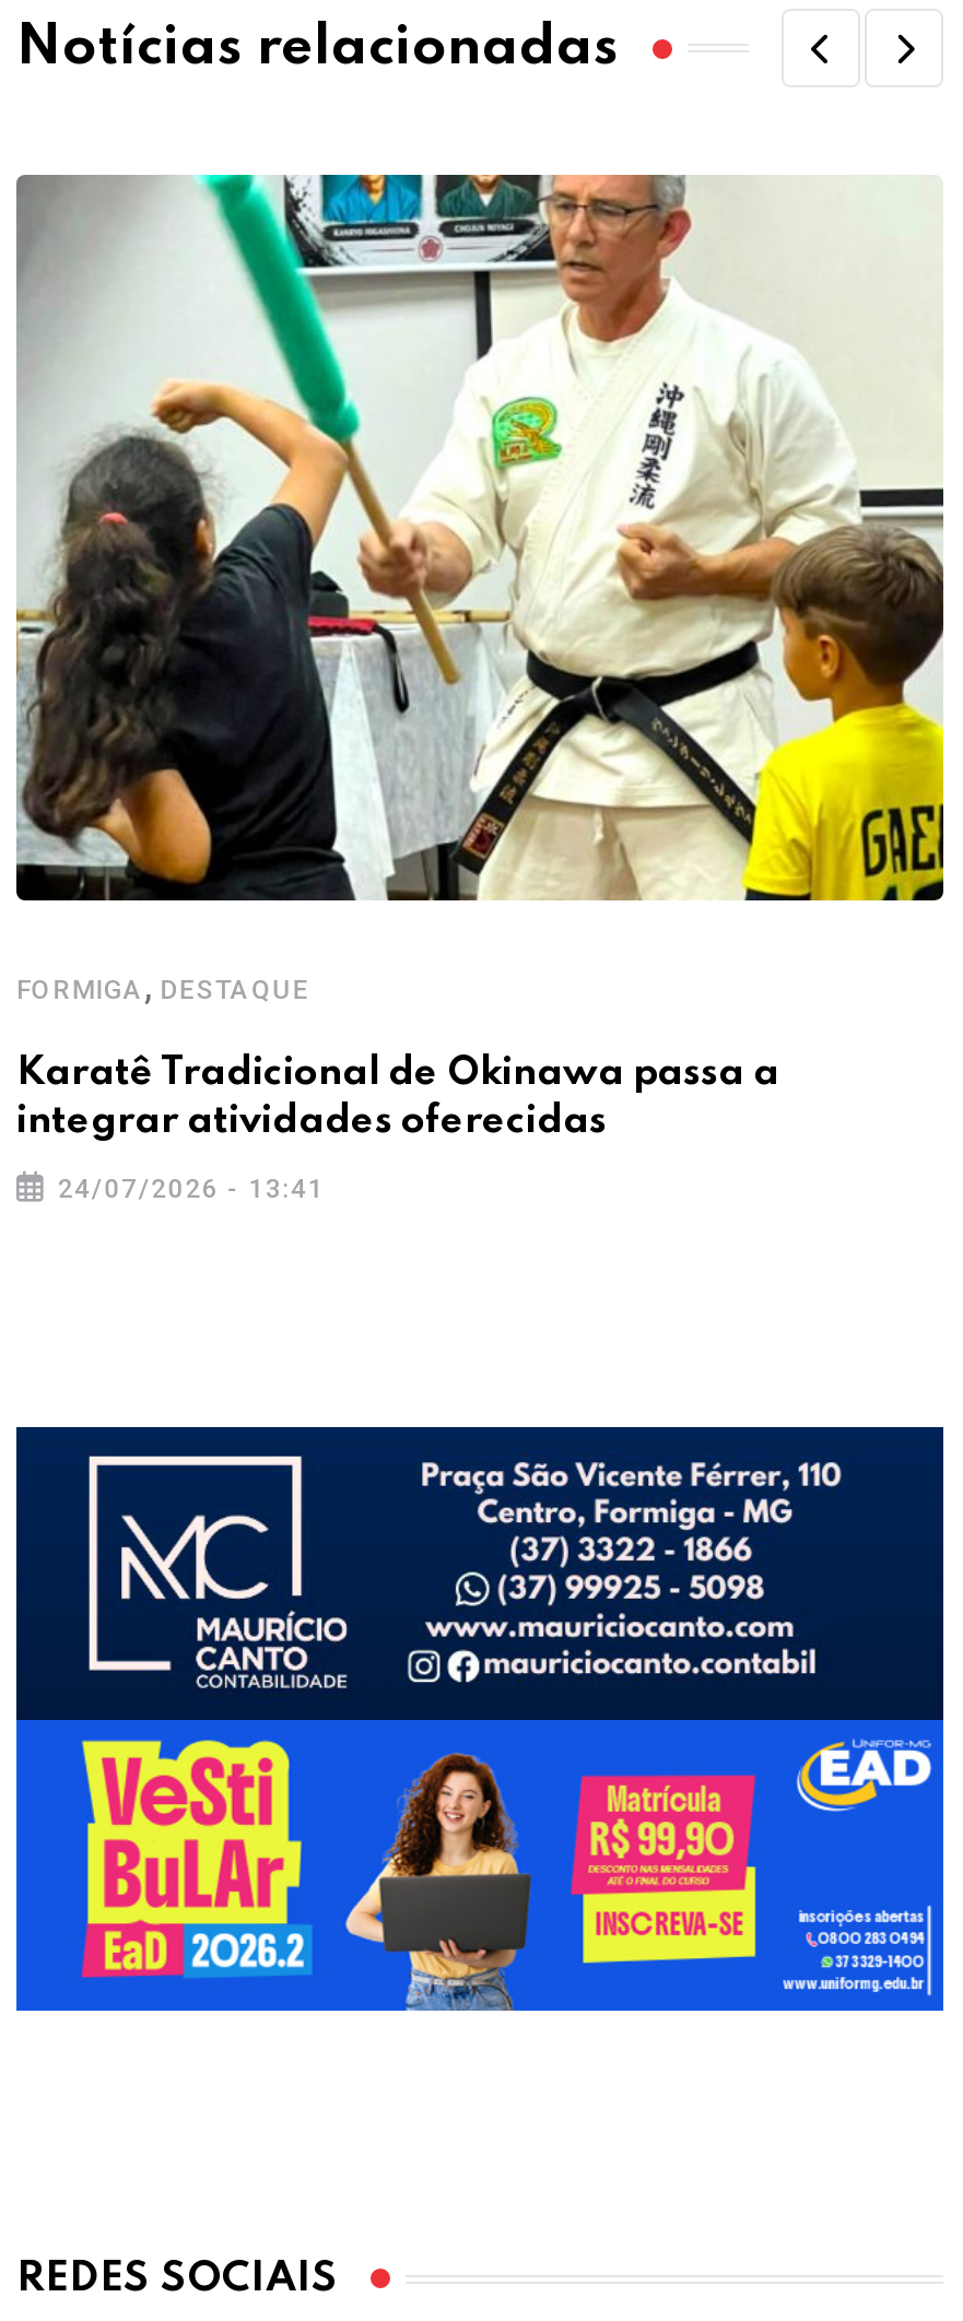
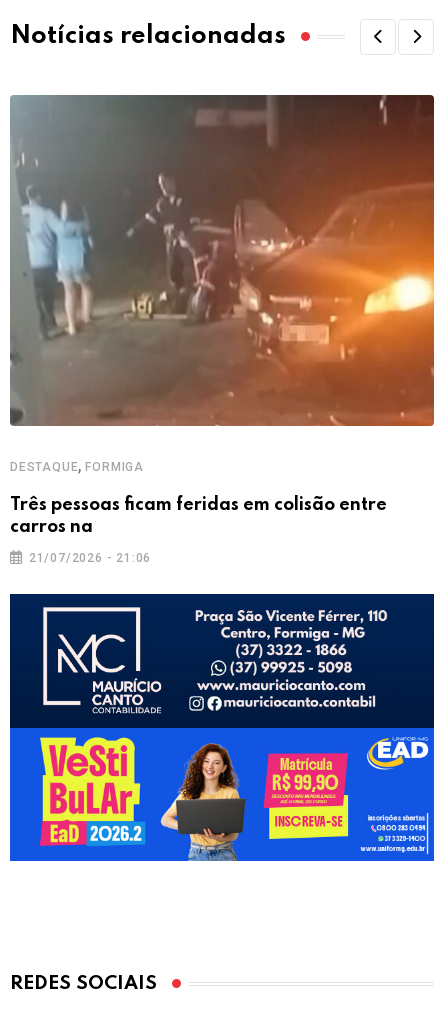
[16,172,946,1007] [image] | FORMIGA, DESTAQUE -> [10,94,435,475] [image] | DESTAQUE, FORMIGA
[16,1053,779,1141] Karatê Tradicional de Okinawa passa a | integrar atividades oferecidas -> [10,496,387,536] Três pessoas ficam feridas em colisão entre | carros na
[57,1173,325,1204] 24/07/2026 - 13:41 -> [29,551,151,565] 21/07/2026 - 21:06

